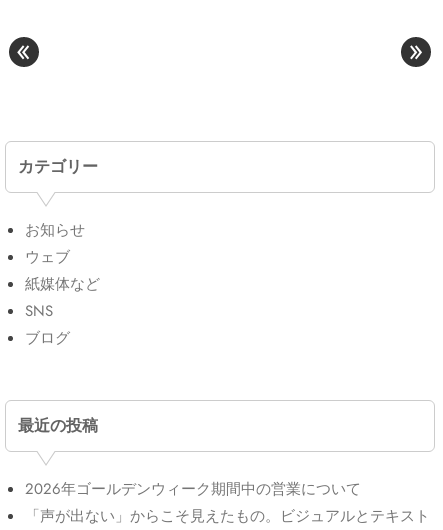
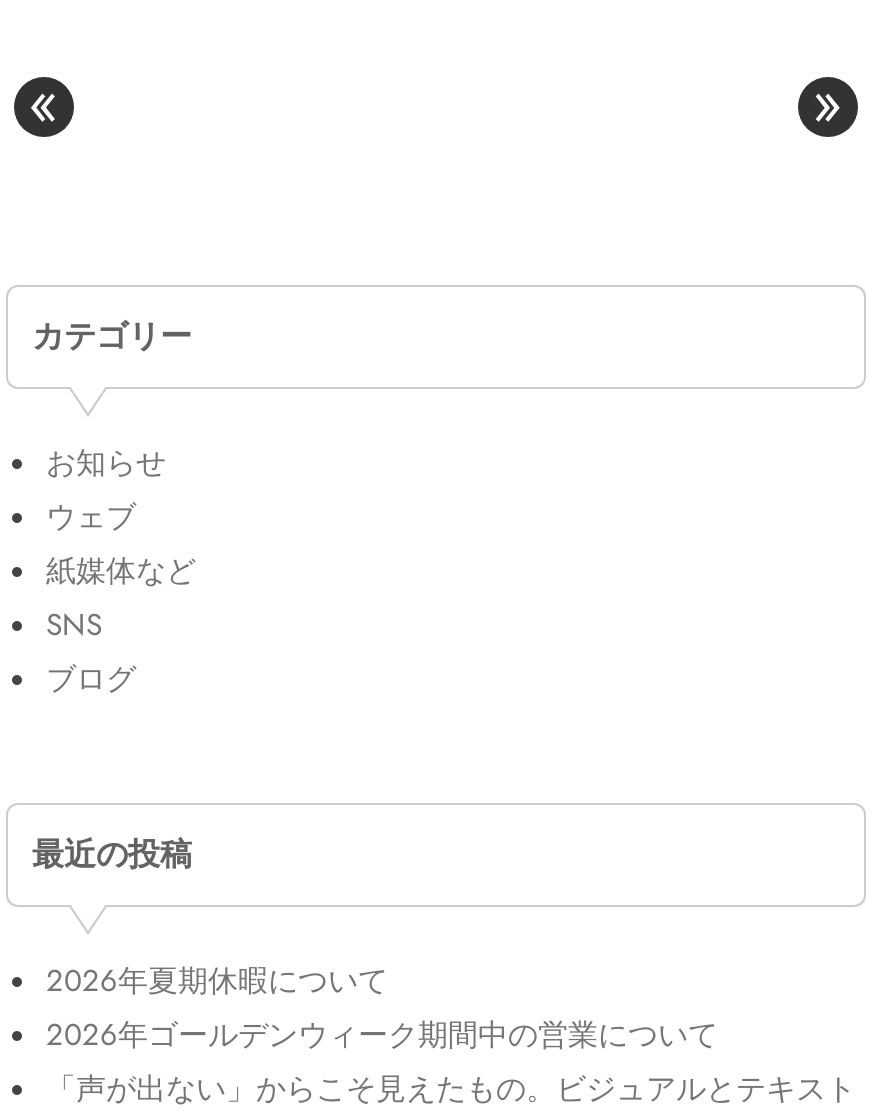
none -> [46,959,388,1003] 2026年夏期休暇について

